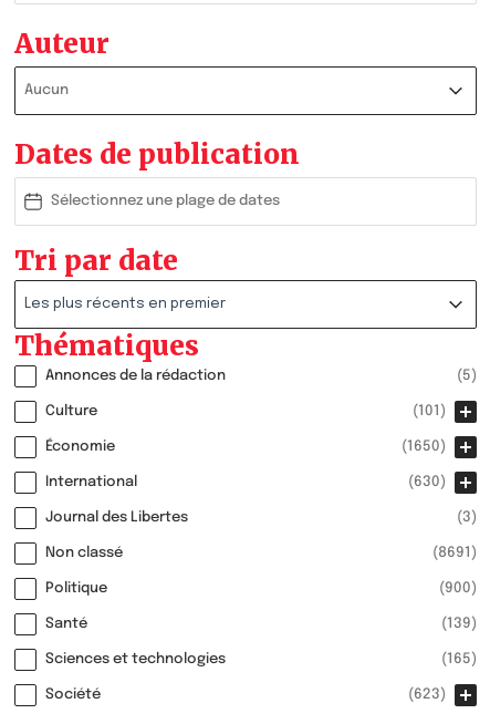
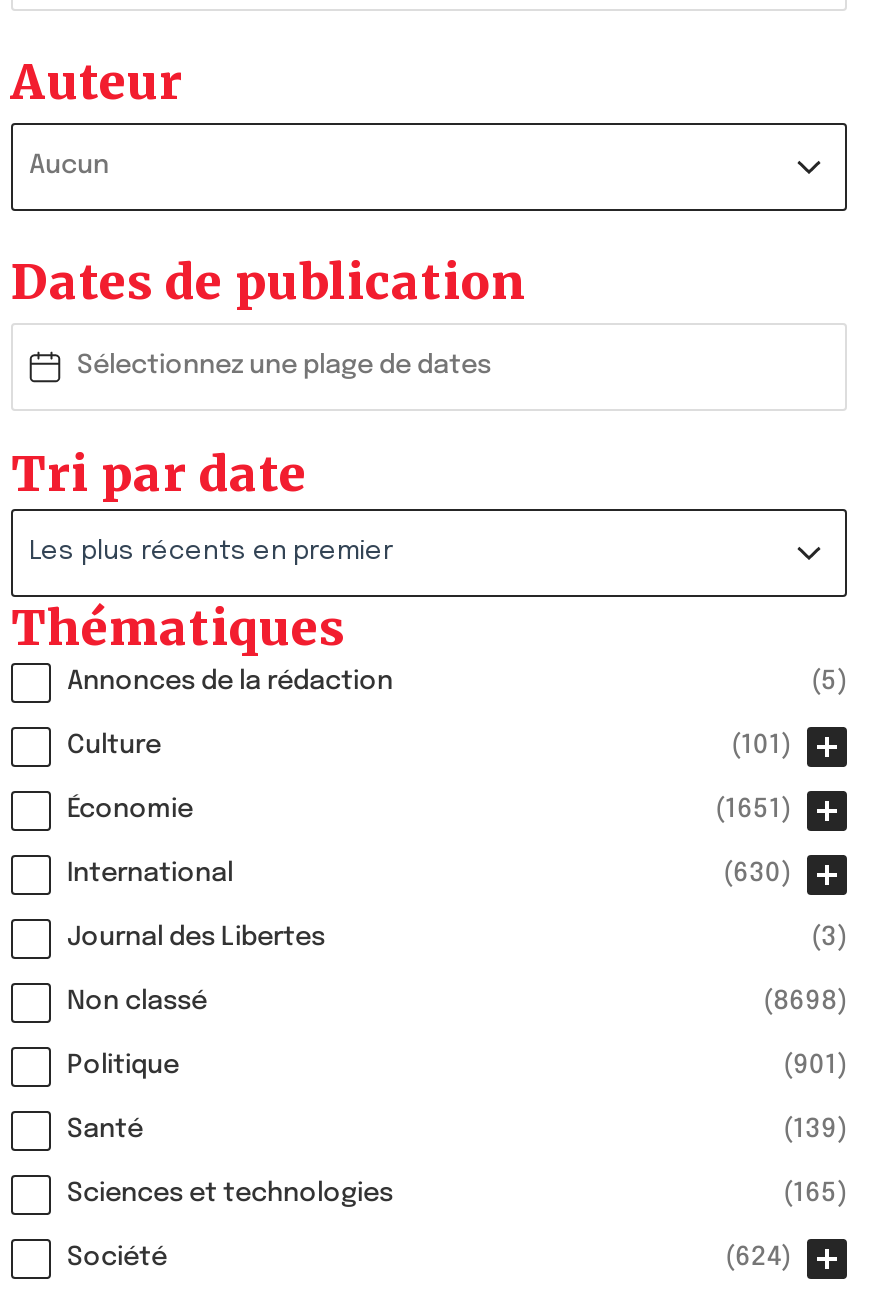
[402,440,446,454] (1650) -> [715,798,791,824] (1651)
[432,546,477,561] (8691) -> [763,990,847,1016] (8698)
[439,582,477,596] (900) -> [783,1054,847,1080] (901)
[408,688,446,702] (623) -> [725,1246,791,1272] (624)

